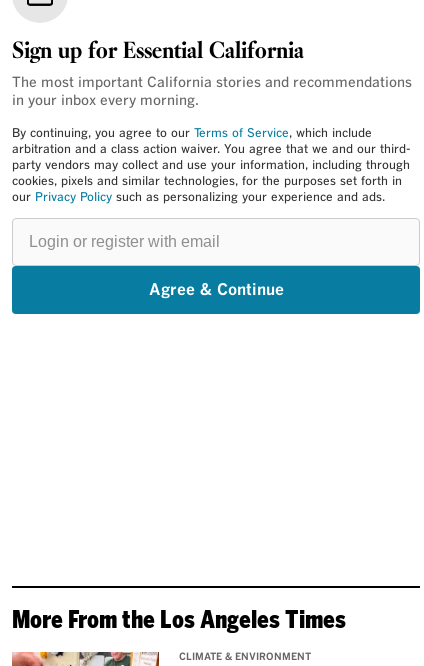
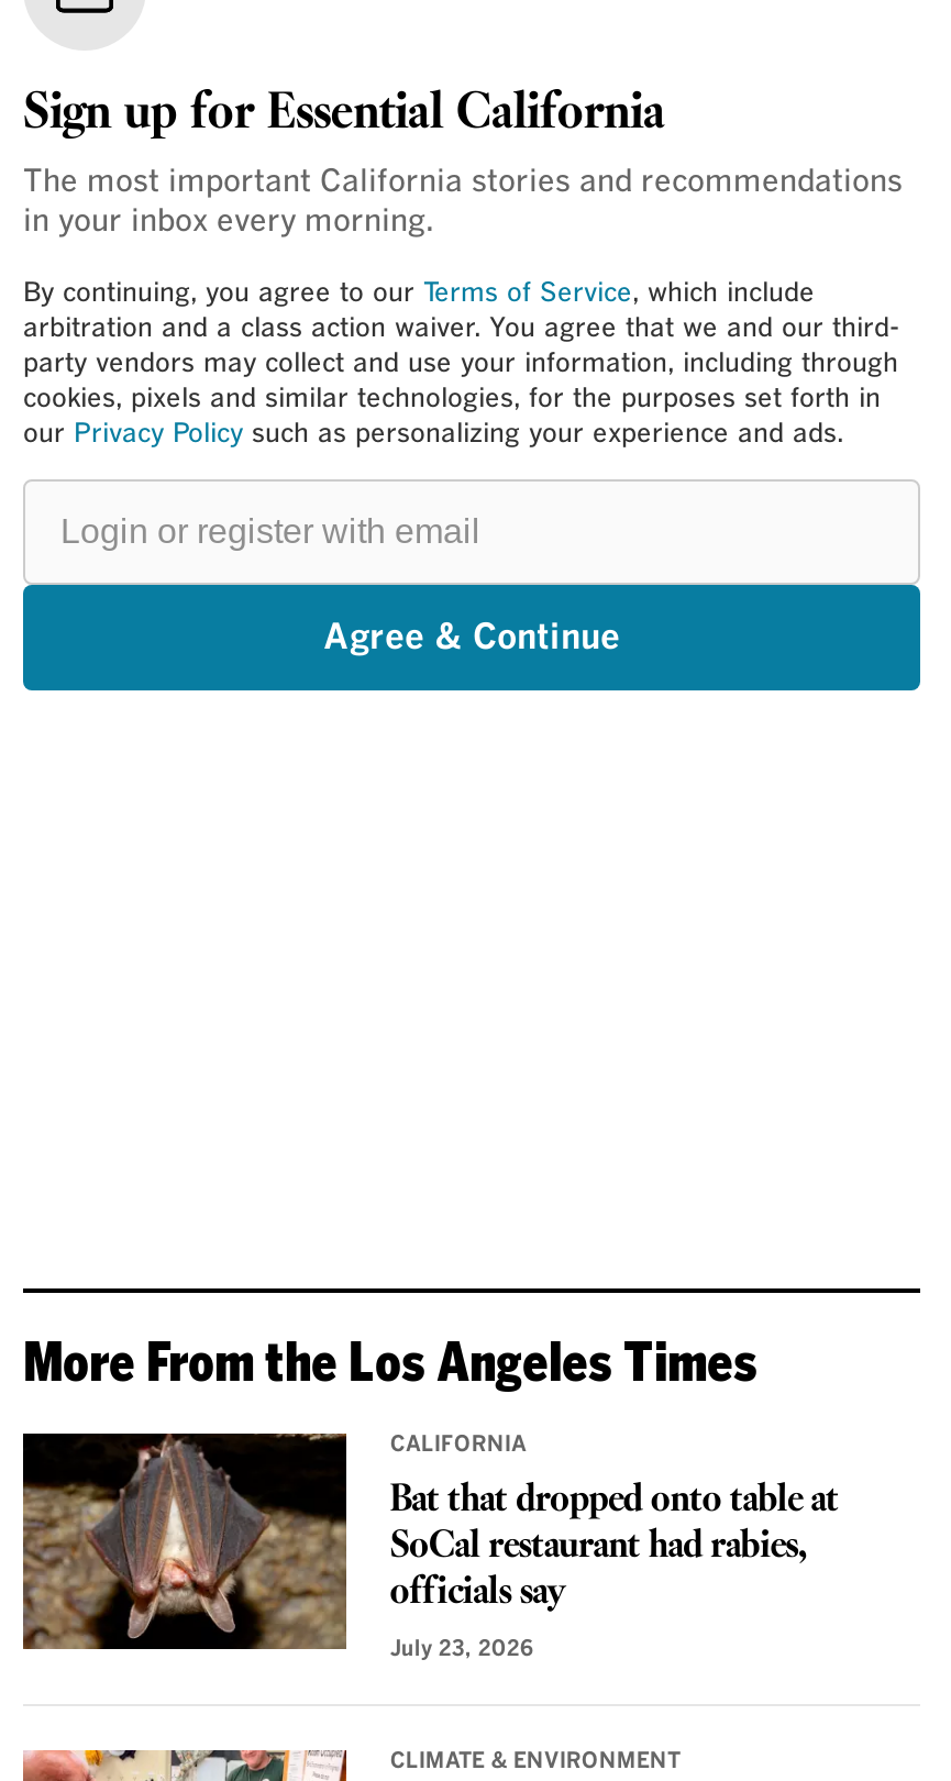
none -> [21,1431,839,1660] [image] | CALIFORNIA | Bat that dropped onto table at | SoCal restaurant had rabies, | officials say | July 23, 2026

